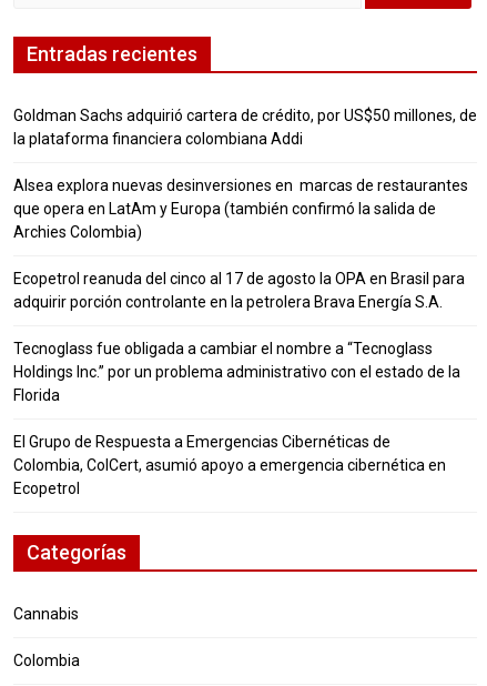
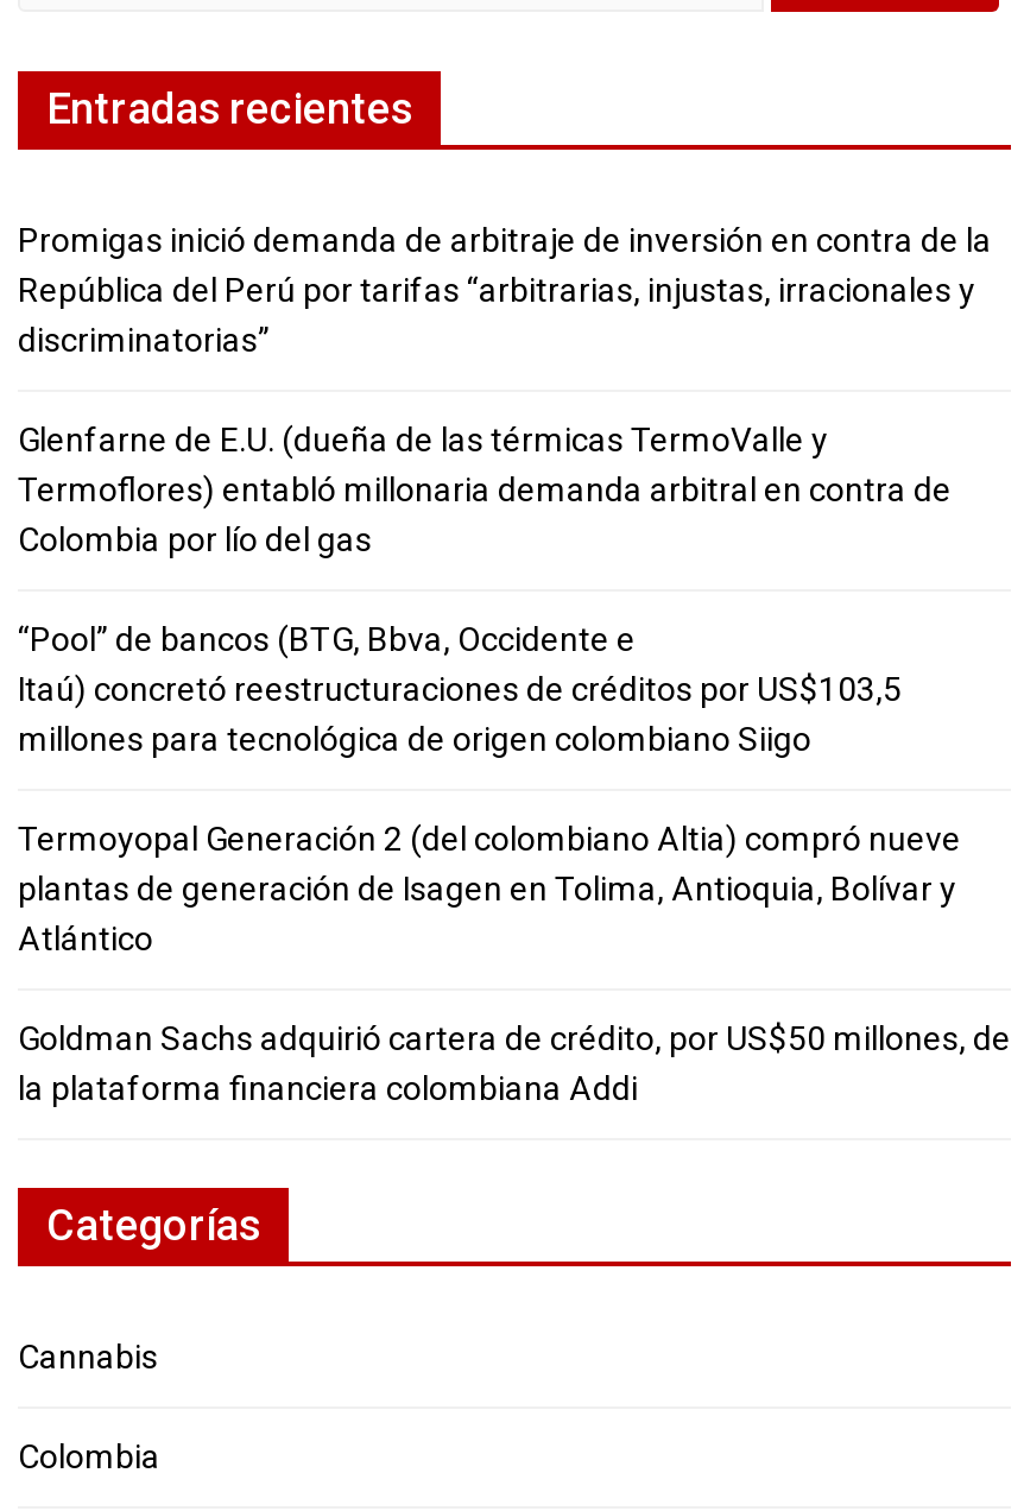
none -> [18,221,992,958] Promigas inició demanda de arbitraje de inversión en contra de la | República del Perú por tarifas “arbitrarias, injustas, irracionales y | discriminatorias” | Glenfarne de E.U. (dueña de las térmicas TermoValle y | Termoflores) entabló millonaria demanda arbitral en contra de | Colombia por lío del gas | “Pool” de bancos (BTG, Bbva, Occidente e | Itaú) concretó reestructuraciones de créditos por US$103,5 | millones para tecnológica de origen colombiano Siigo | Termoyopal Generación 2 (del colombiano Altia) compró nueve | plantas de generación de Isagen en Tolima, Antioquia, Bolívar y | Atlántico
moved [13,107,477,148] -> [18,1019,1011,1107]: Goldman Sachs adquirió cartera de crédito, por US$50 millones, de | la plataforma financiera colombiana Addi
[13,177,468,497] Alsea explora nuevas desinversiones en marcas de restaurantes | que opera en LatAm y Europa (también confirmó la salida de | Archies Colombia) | Ecopetrol reanuda del cinco al 17 de agosto la OPA en Brasil para | adquirir porción controlante en la petrolera Brava Energía S.A. | Tecnoglass fue obligada a cambiar el nombre a “Tecnoglass | Holdings Inc.” por un problema administrativo con el estado de la | Florida | El Grupo de Respuesta a Emergencias Cibernéticas de | Colombia, ColCert, asumió apoyo a emergencia cibernética en | Ecopetrol -> none

